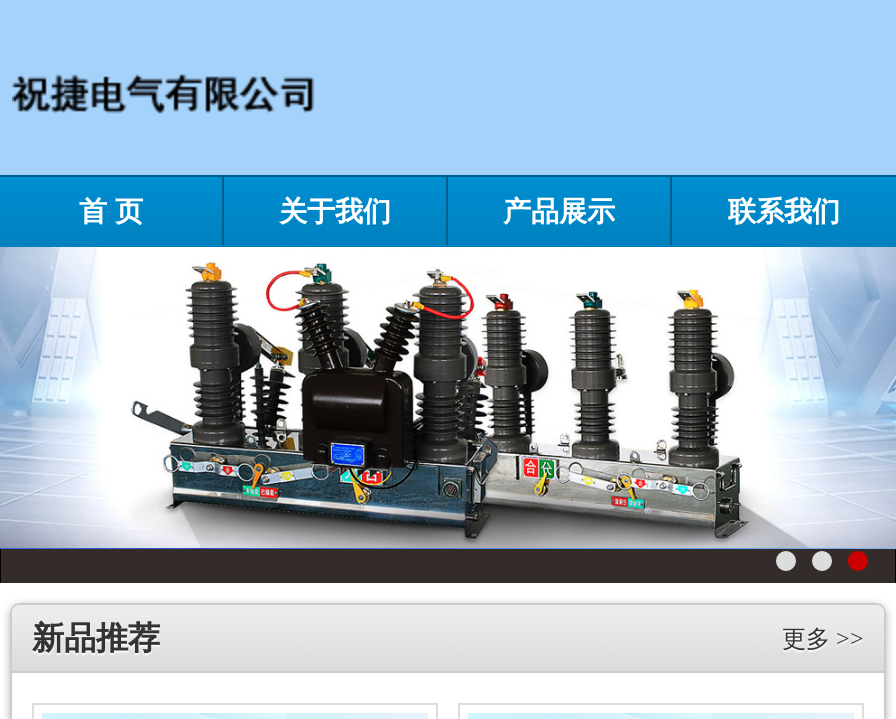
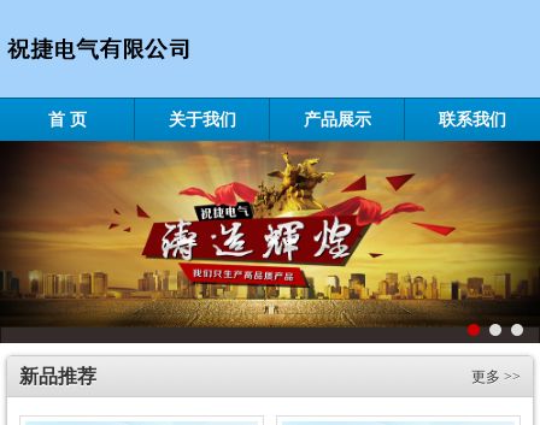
[6,245,890,573] [image] -> [4,140,536,337] [image]

